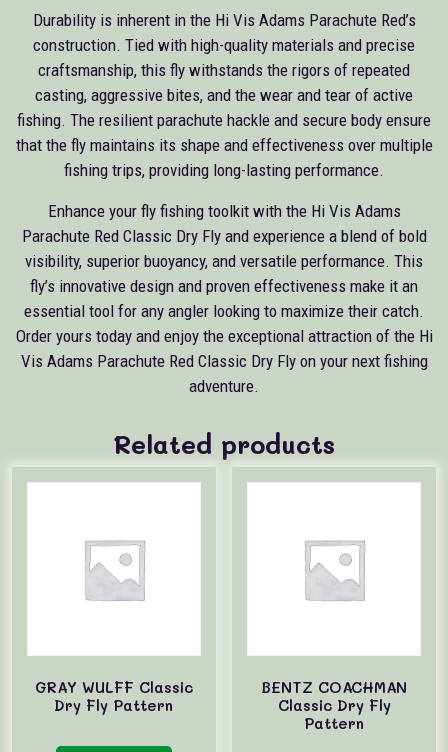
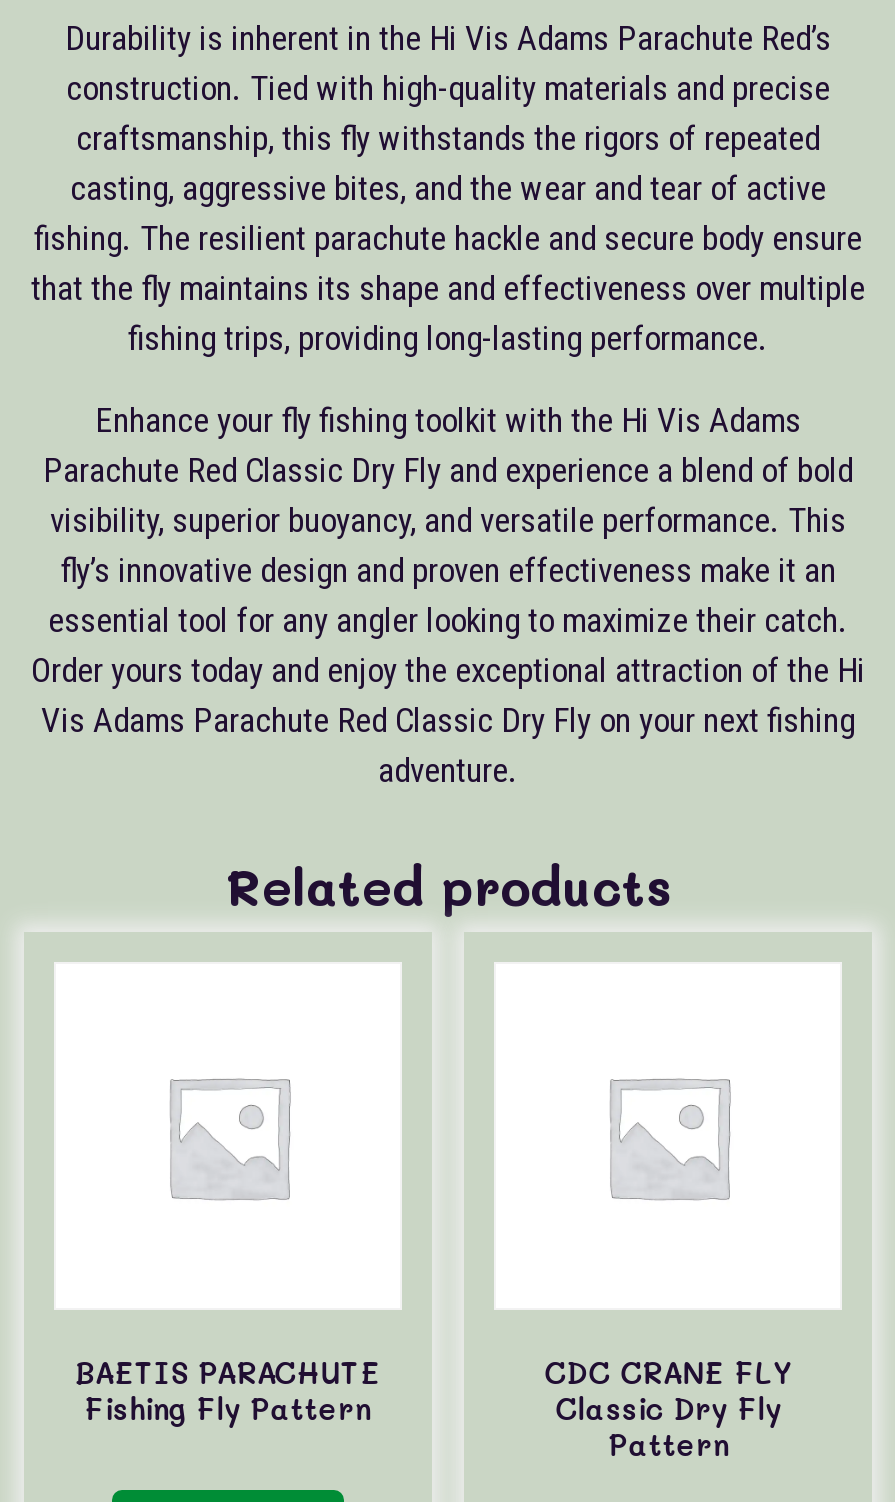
[35,677,193,715] GRAY WULFF Classic | Dry Fly Pattern -> [74,1352,380,1428] BAETIS PARACHUTE | Fishing Fly Pattern
[261,677,407,697] BENTZ COACHMAN -> [544,1352,792,1392] CDC CRANE FLY

